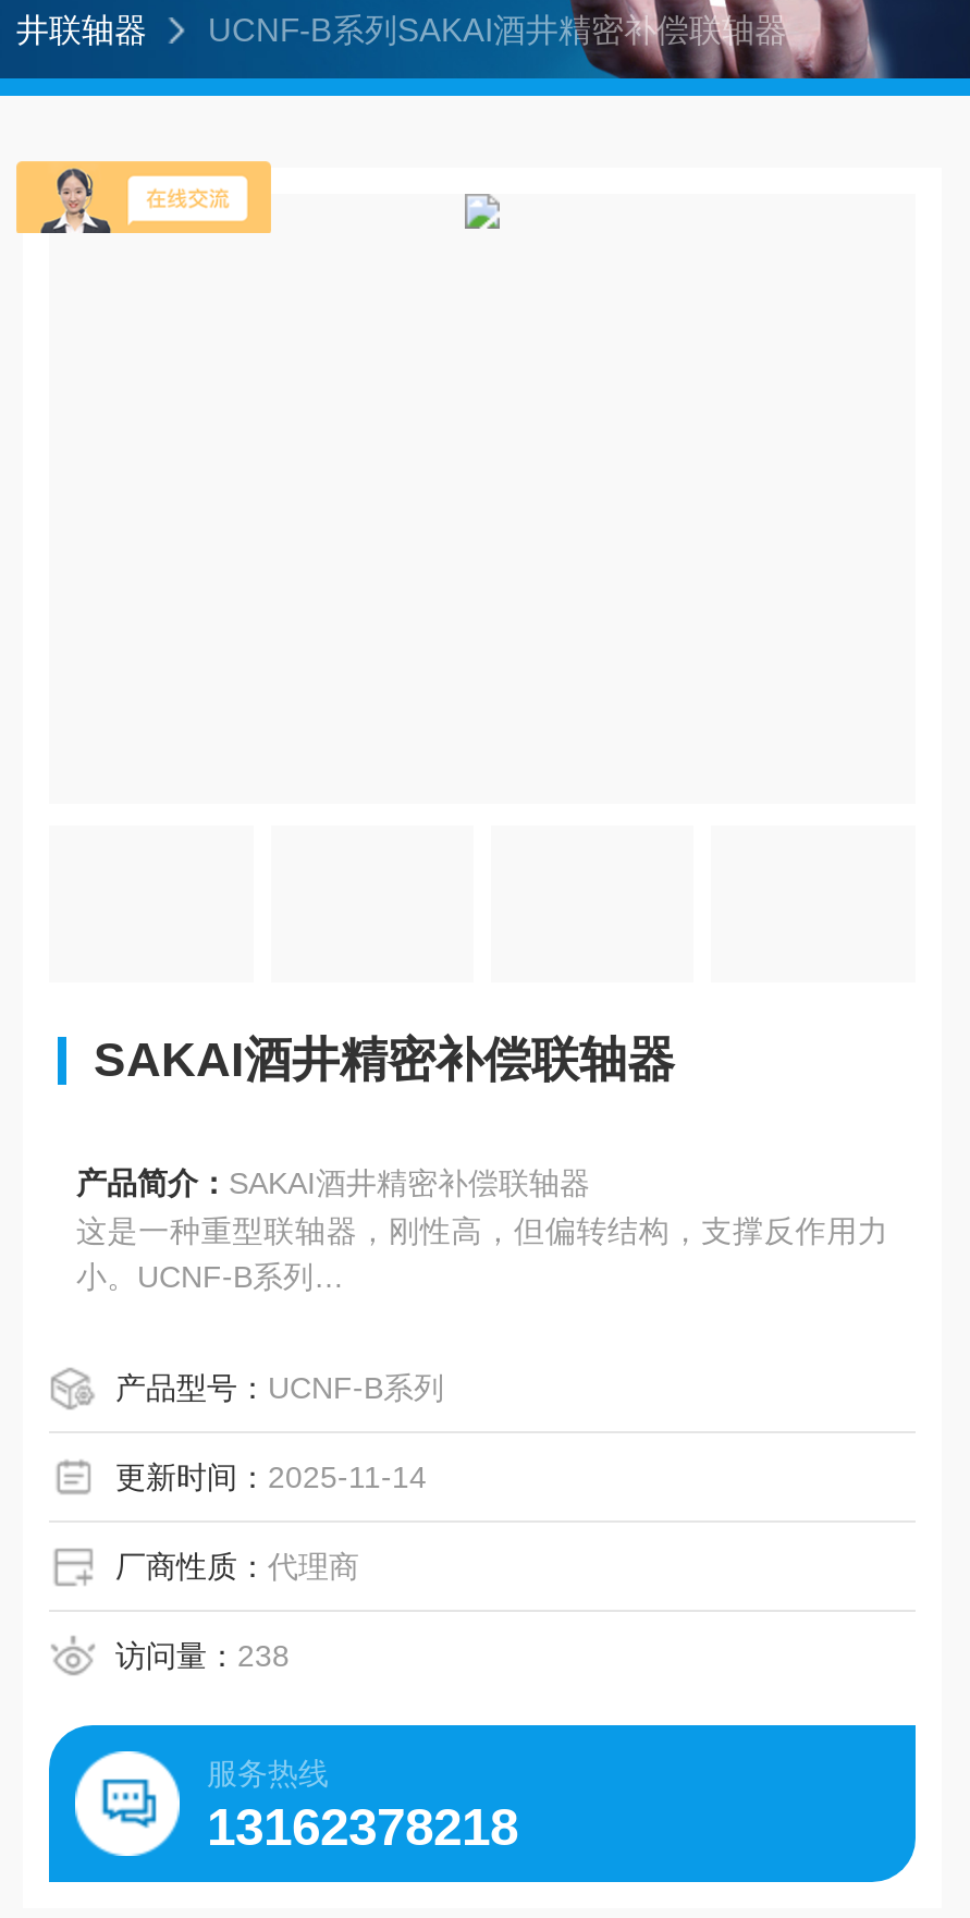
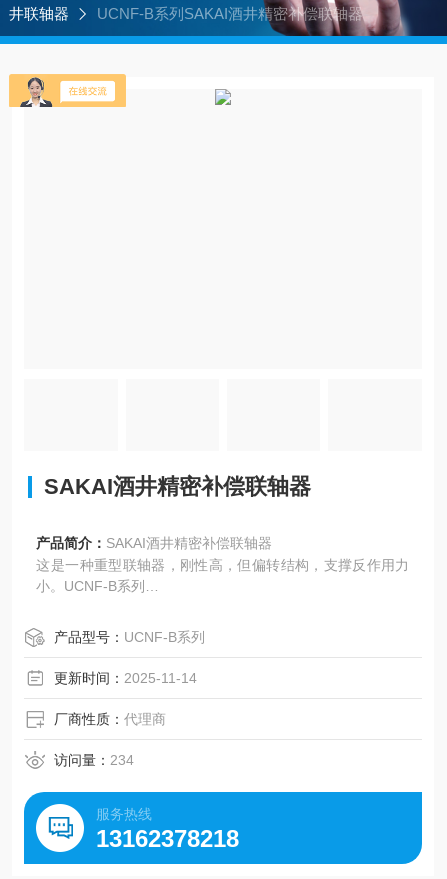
[115,1638,289,1673] 访问量：238 -> [54,752,134,768] 访问量：234

